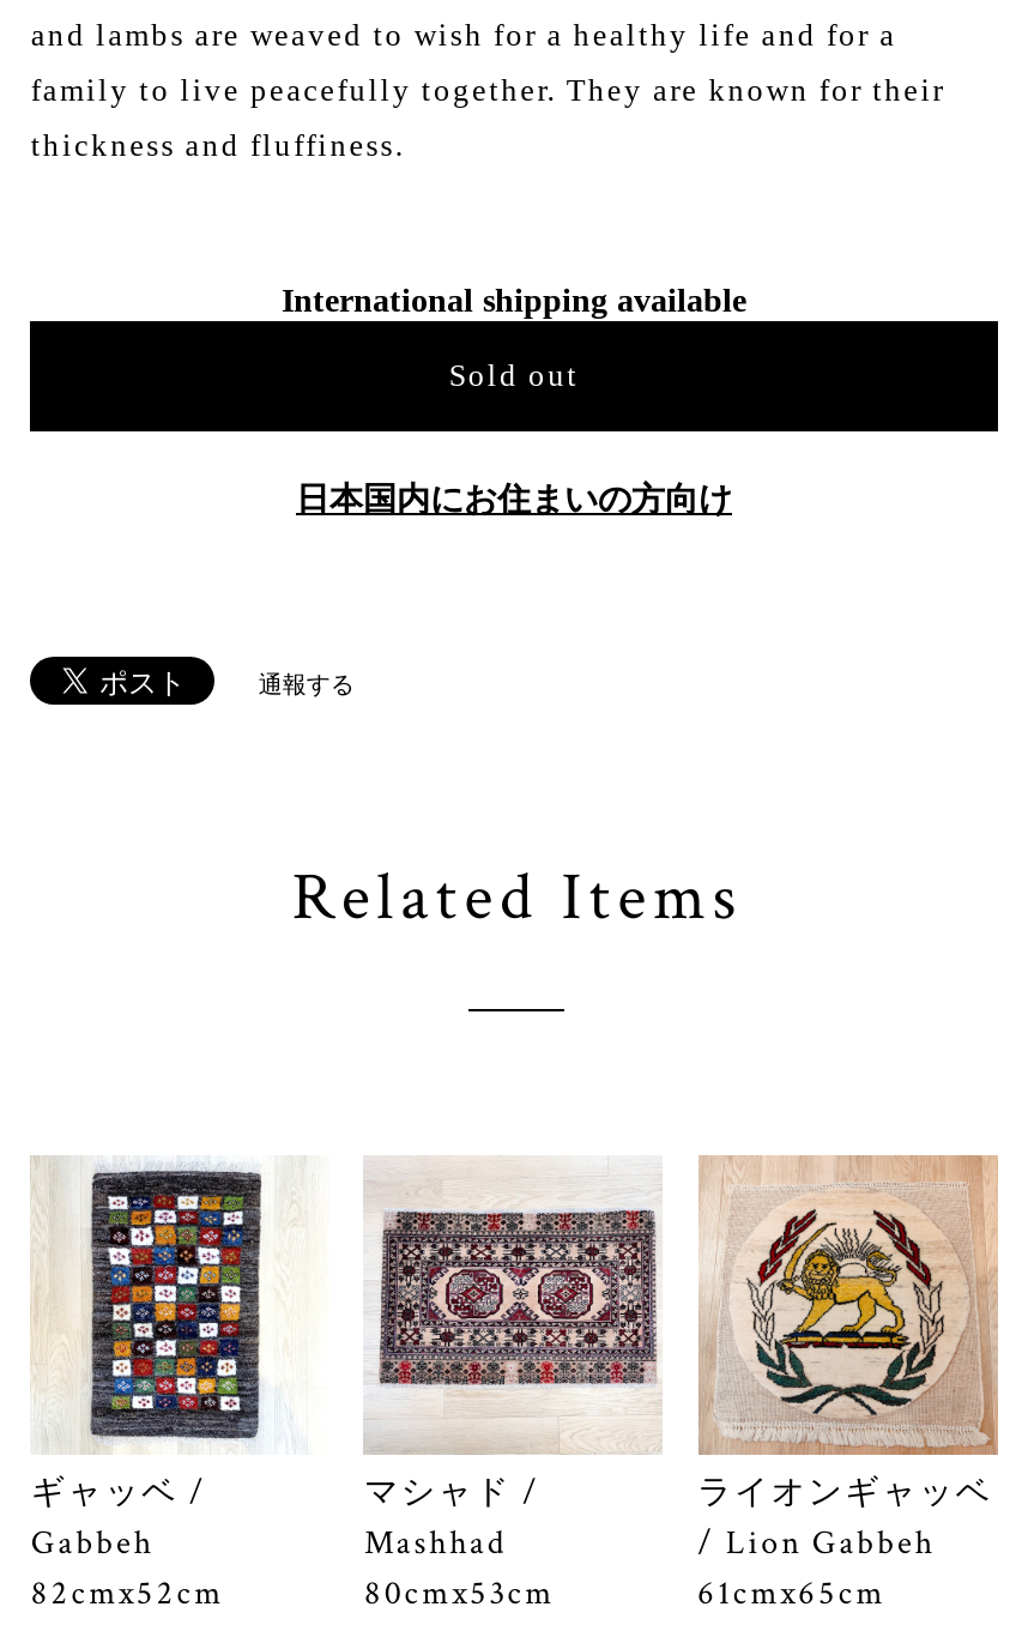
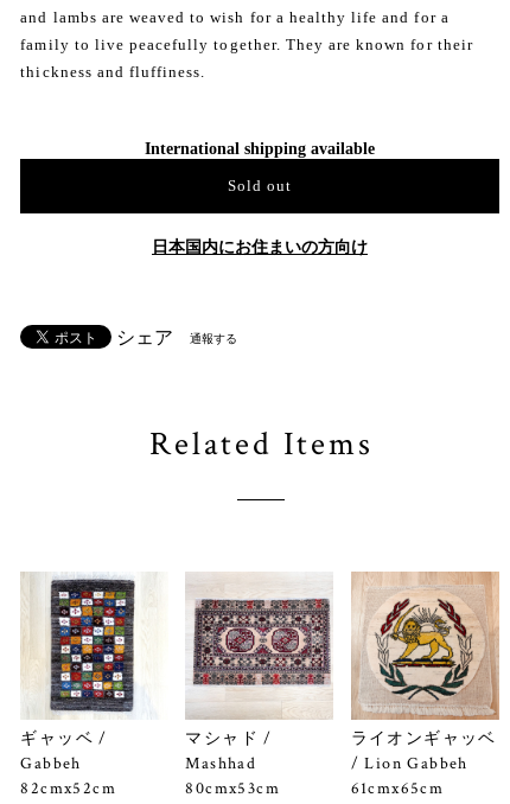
none -> [117,327,174,348] シェア

